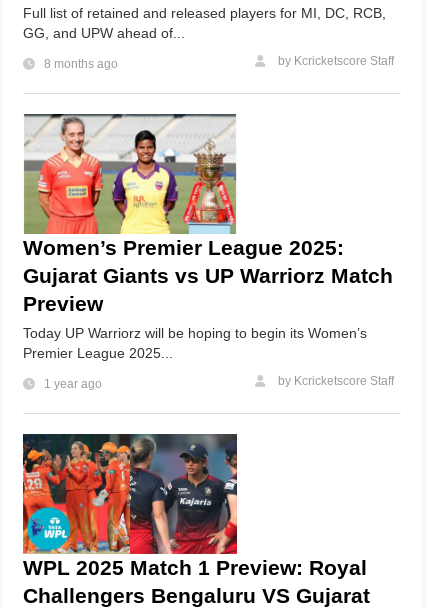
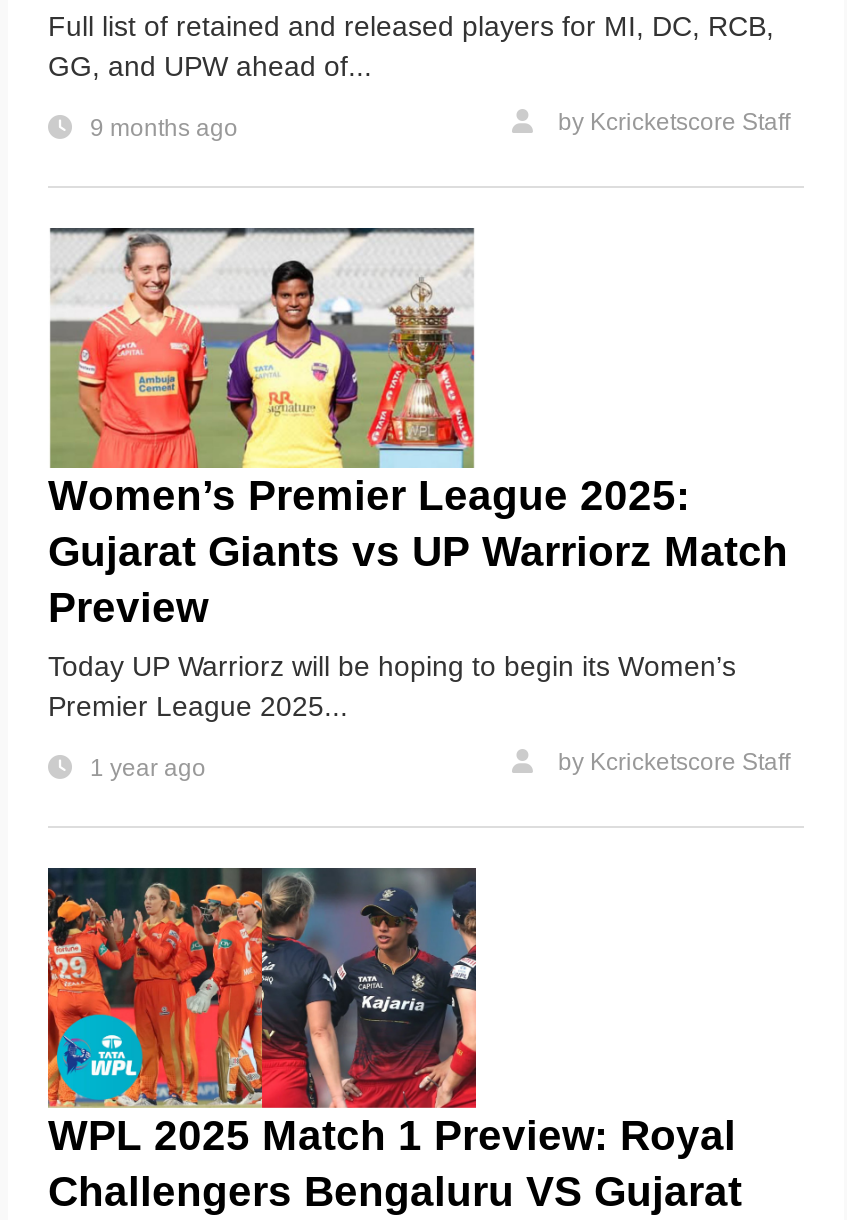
[44,57,118,71] 8 months ago -> [90,114,238,142] 9 months ago

